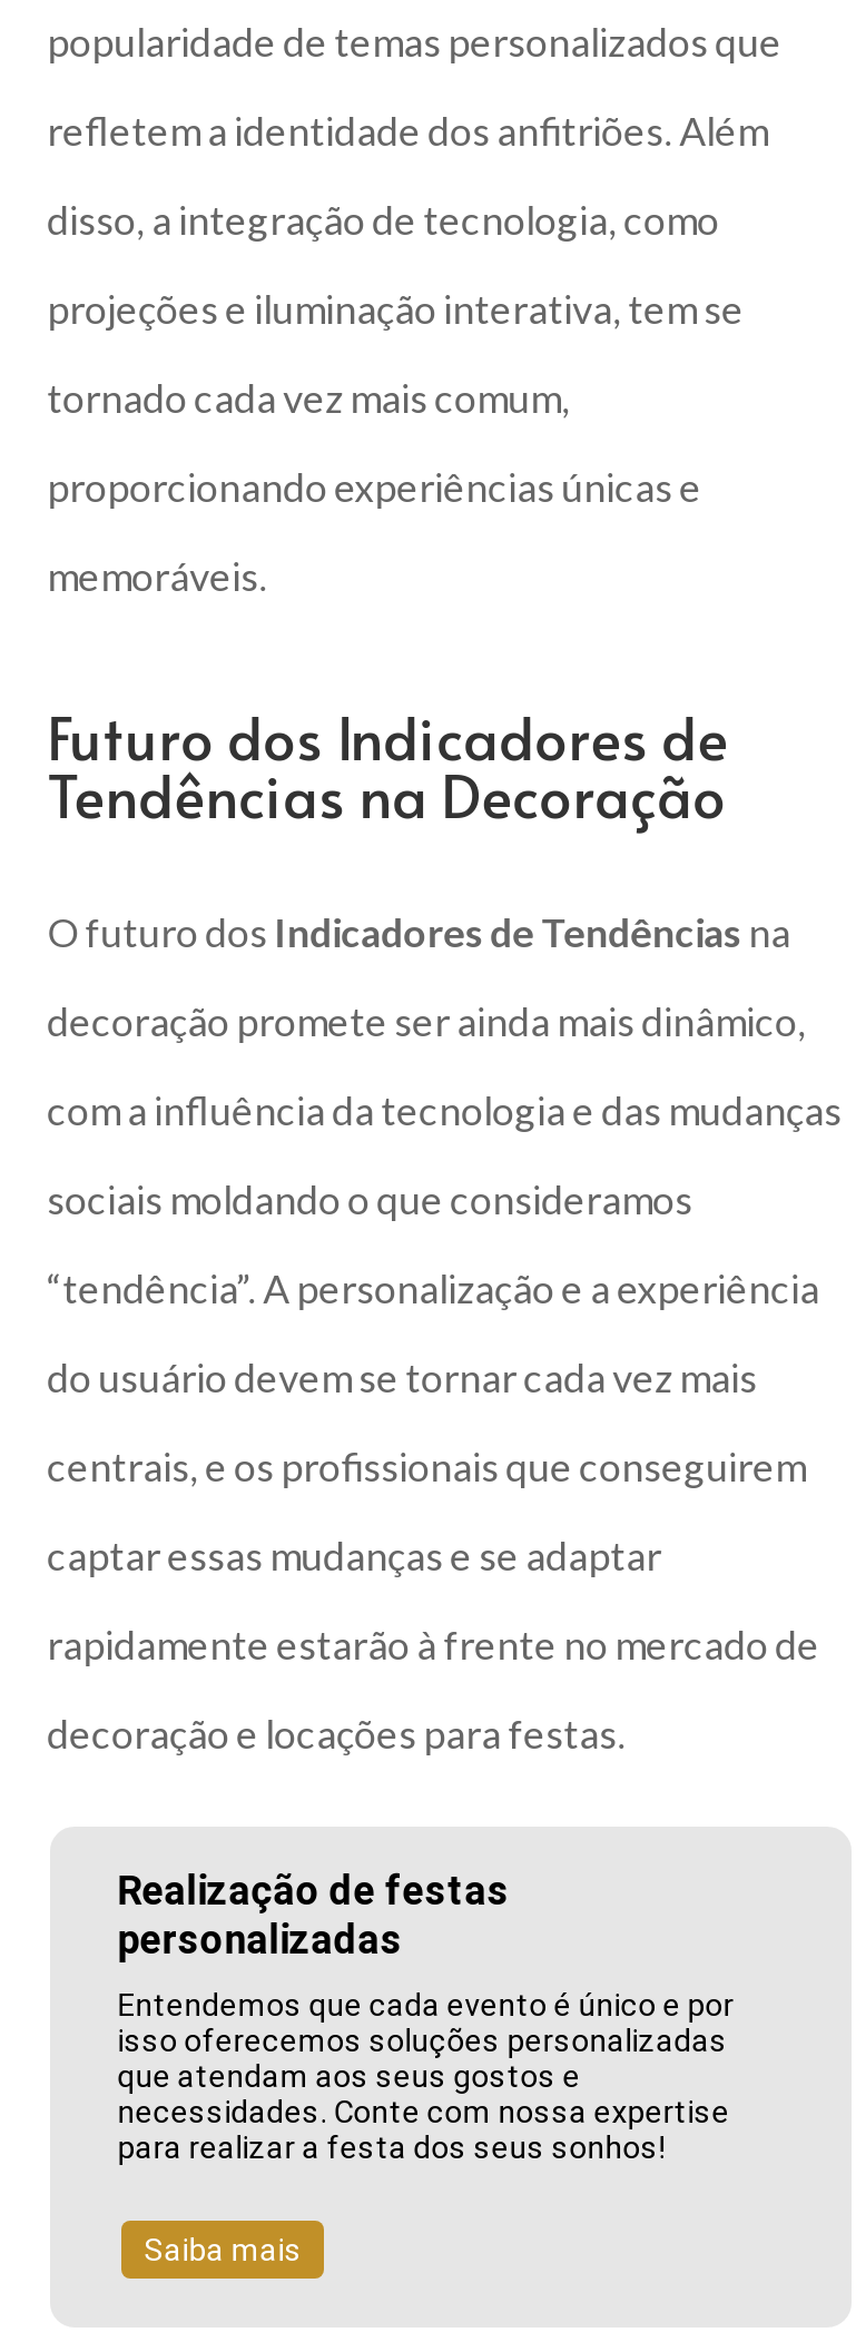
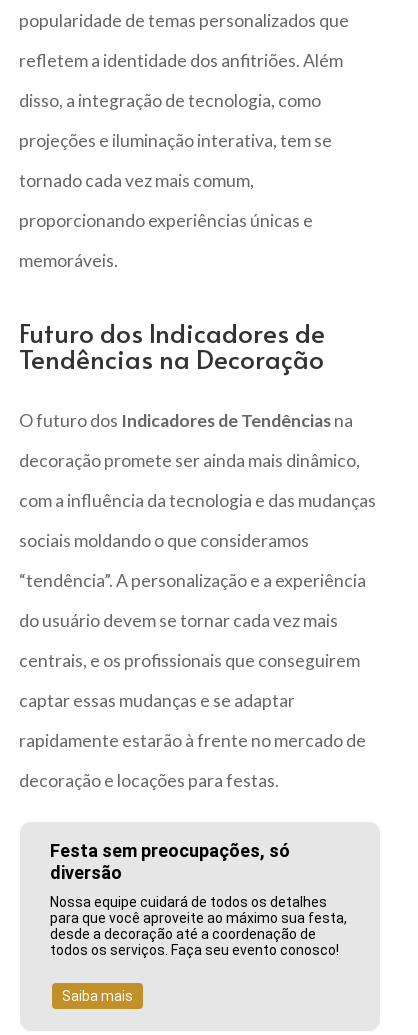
[117,1866,509,1961] Realização de festas | personalizadas -> [50,839,290,882] Festa sem preocupações, só | diversão
[117,1986,734,2164] Entendemos que cada evento é único e por | isso oferecemos soluções personalizadas | que atendam aos seus gostos e | necessidades. Conte com nossa expertise | para realizar a festa dos seus sonhos! -> [50,893,347,957] Nossa equipe cuidará de todos os detalhes | para que você aproveite ao máximo sua festa, | desde a decoração até a coordenação de | todos os serviços. Faça seu evento conosco!

